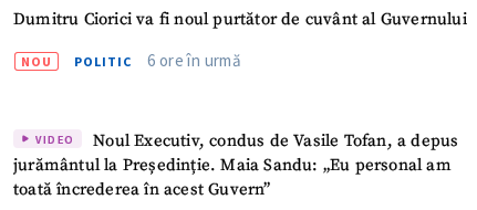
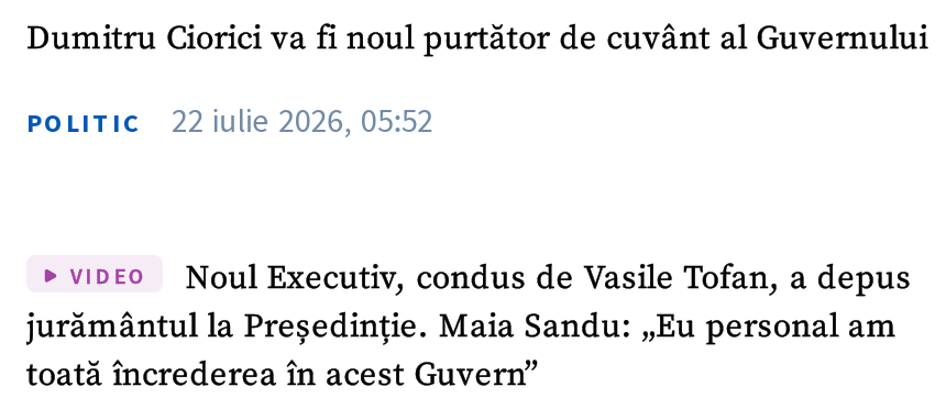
[21,53,52,70] NOU -> none
[147,50,241,71] 6 ore în urmă -> [172,99,433,140] 22 iulie 2026, 05:52

